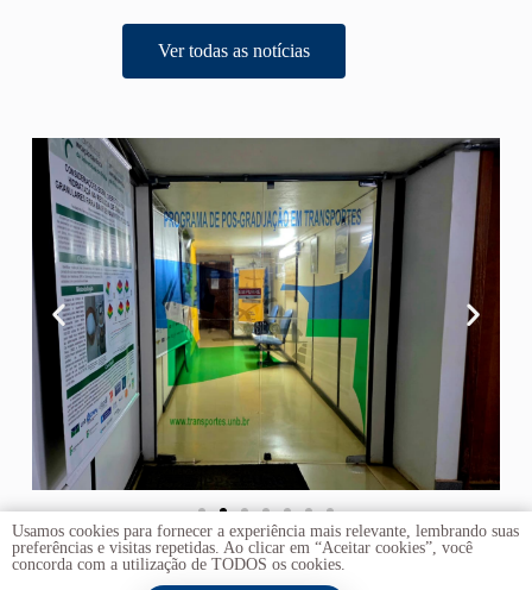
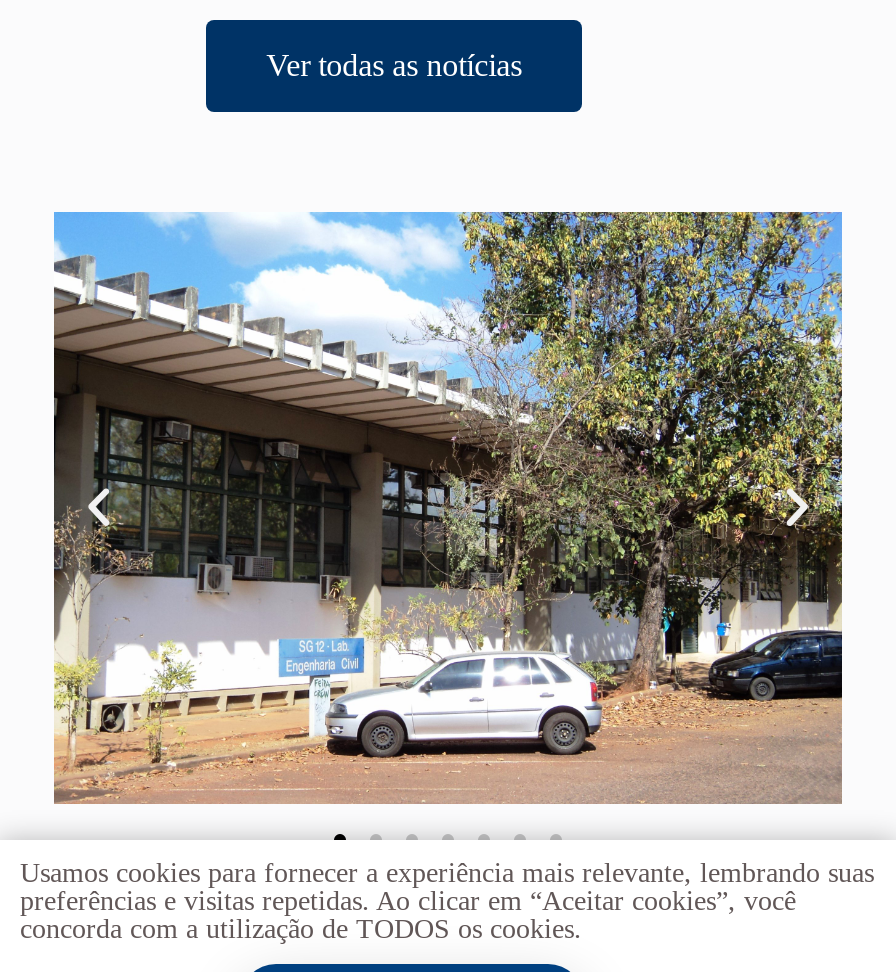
[31,137,501,491] [image] -> [52,210,844,804] [image]

